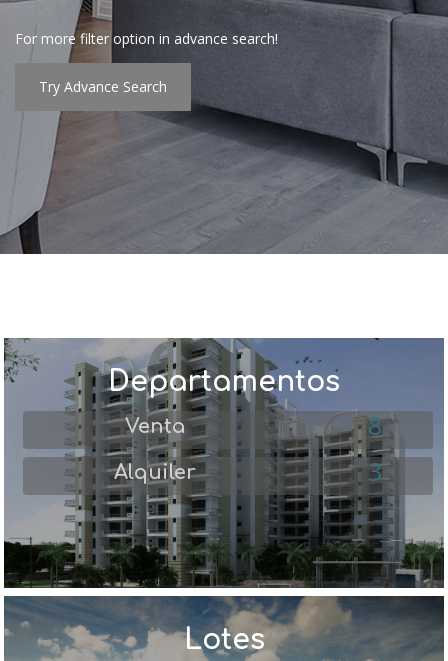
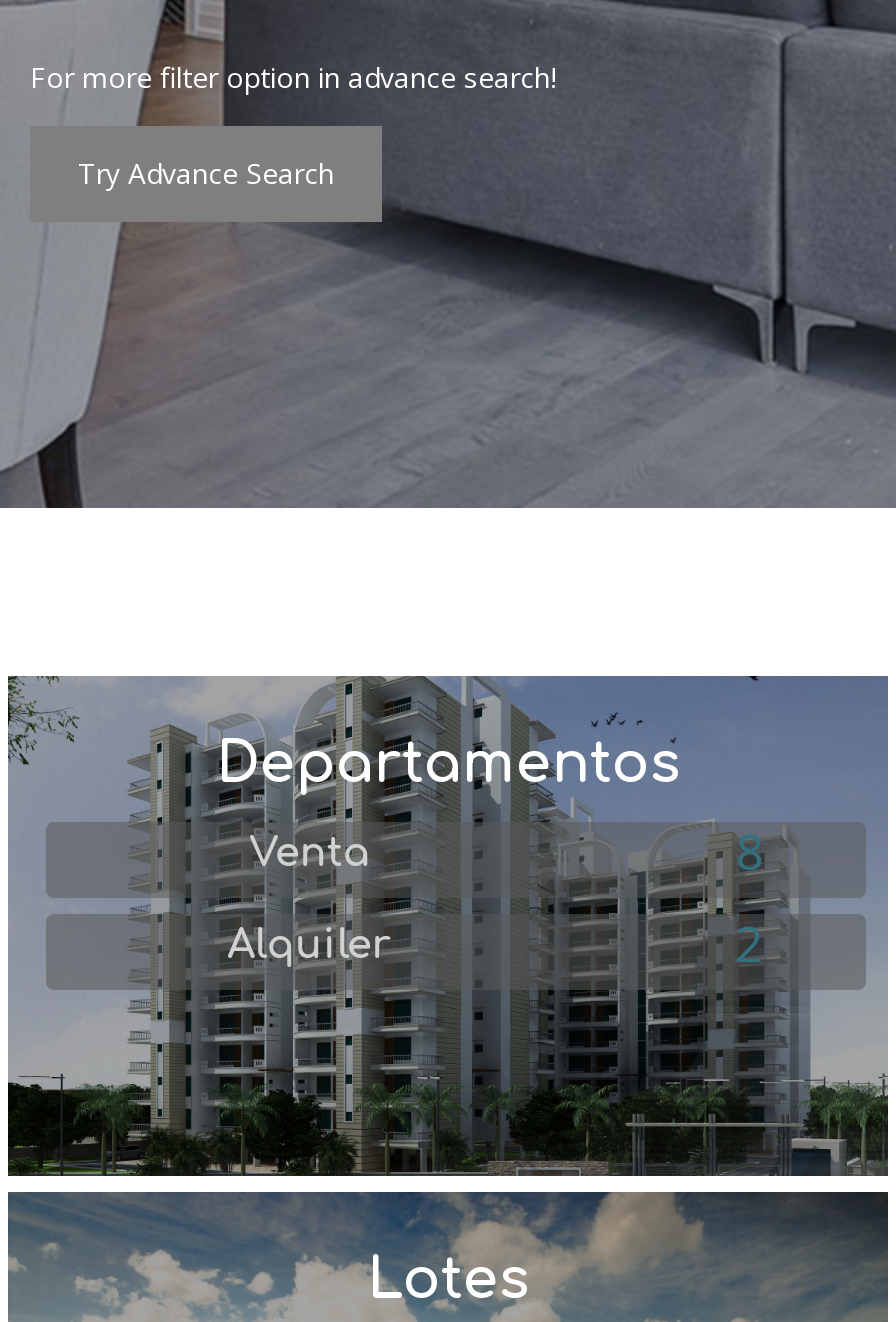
[368,454,382,488] 3 -> [735,908,763,976] 2

